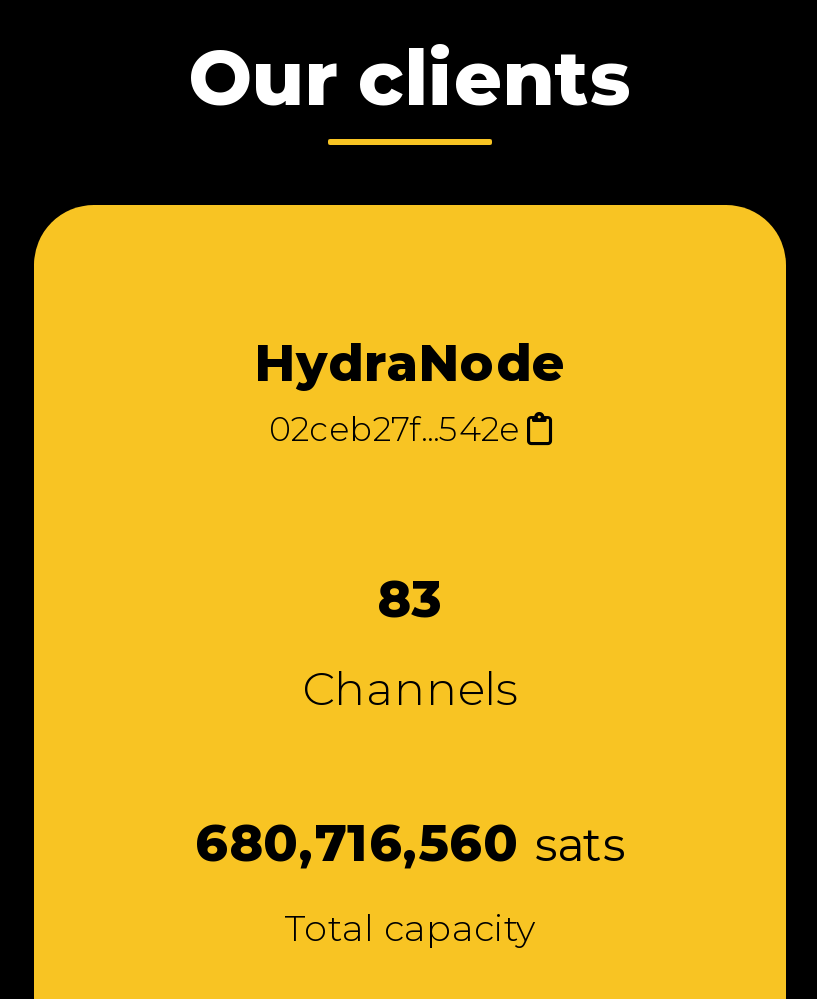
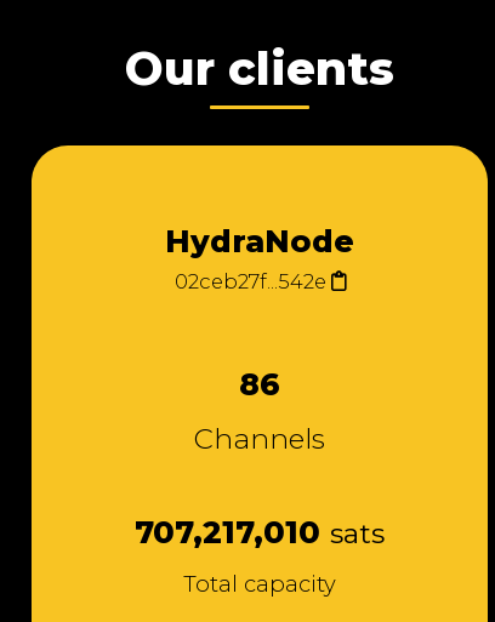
[377,569,443,629] 83 -> [239,366,280,403] 86
[195,813,625,873] 680,716,560 sats -> [135,514,385,550] 707,217,010 sats

